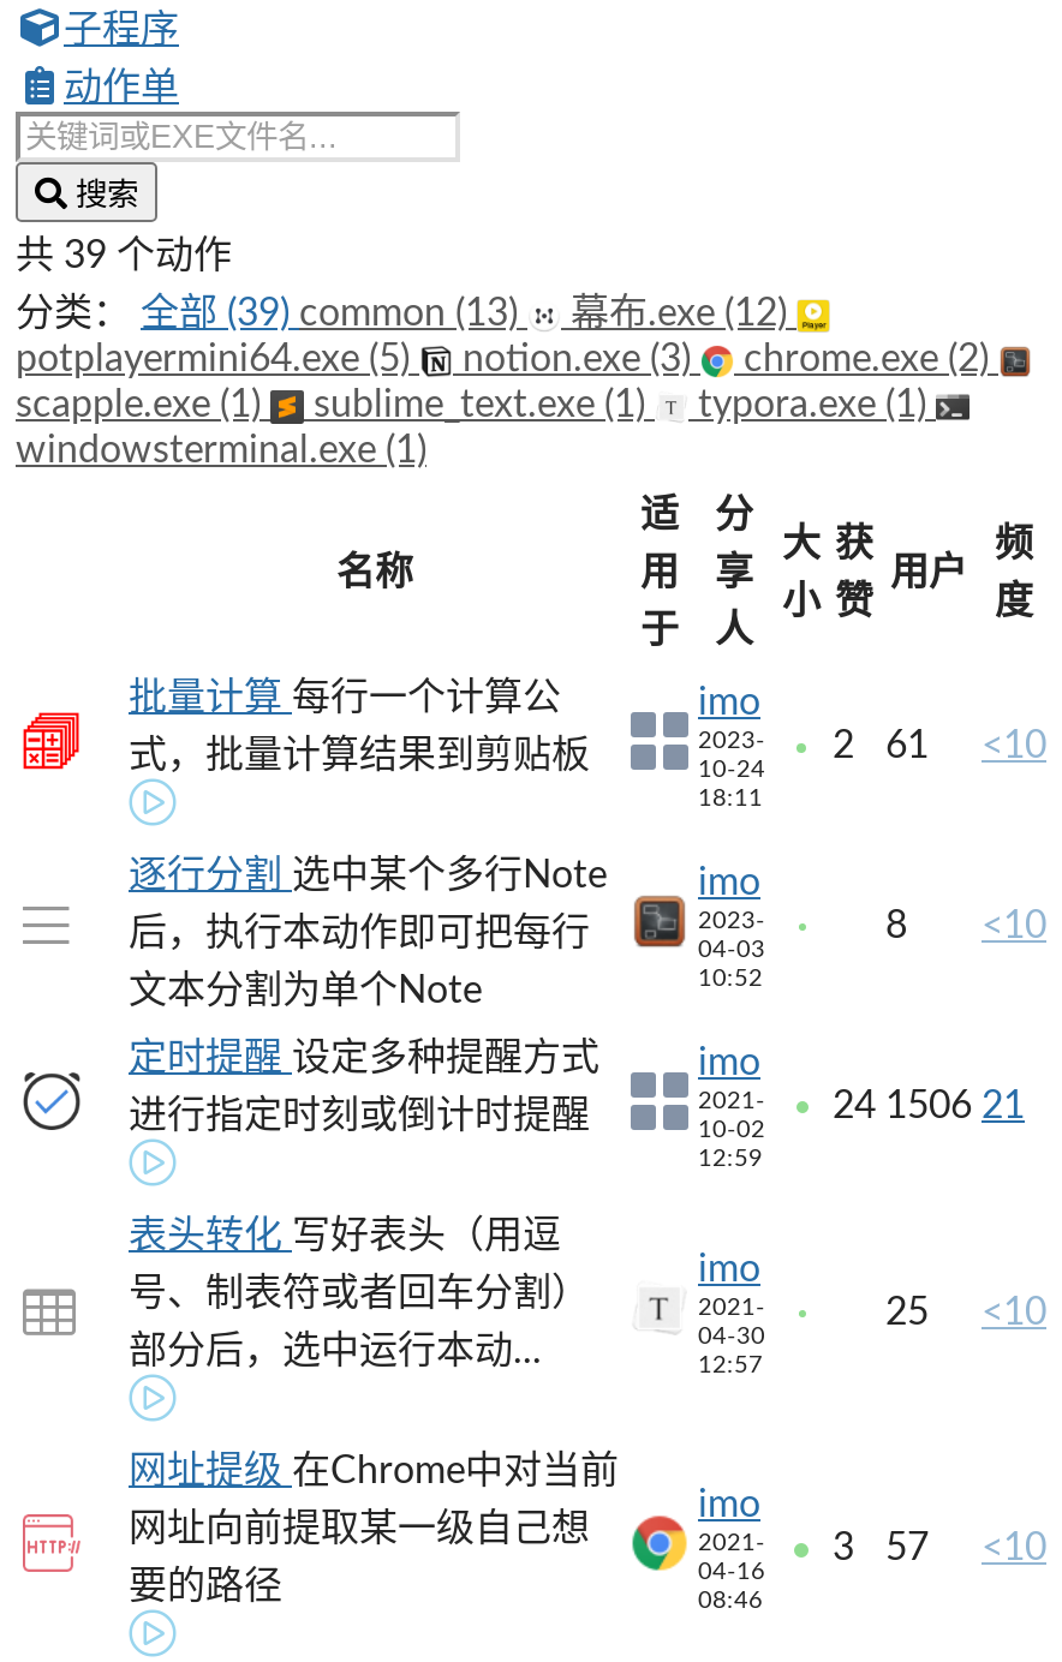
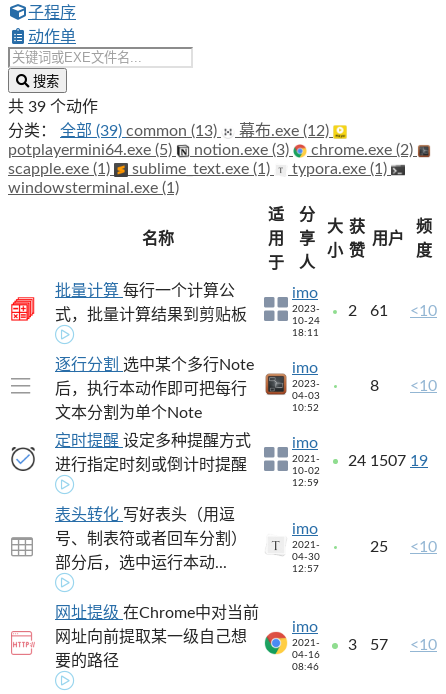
[833,1086,1025,1125] 24 1506 21 -> [348,453,428,469] 24 1507 19

